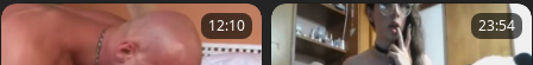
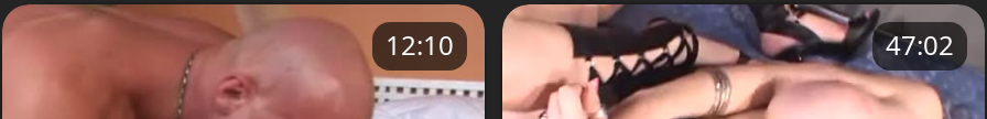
[478,15,515,35] 23:54 -> [886,26,954,63] 47:02

